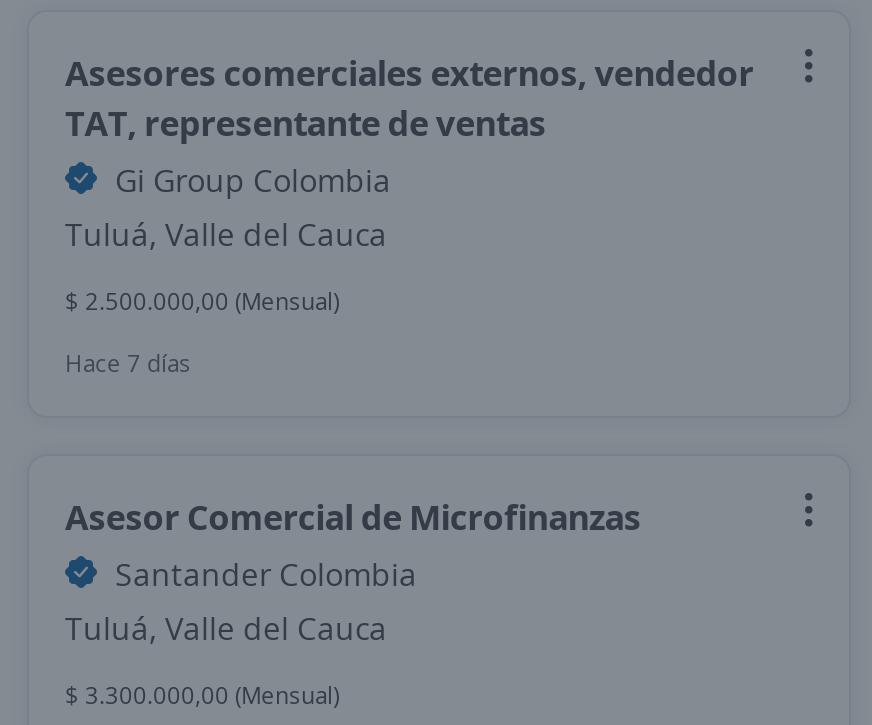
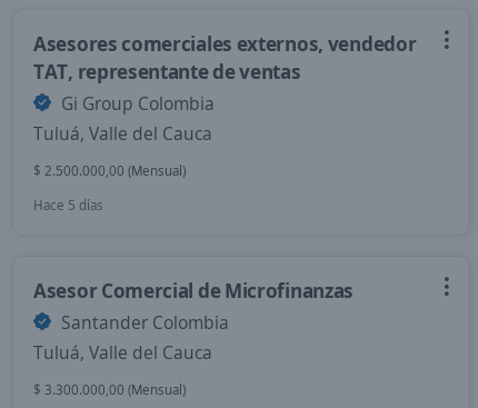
[65,346,191,380] Hace 7 días -> [33,196,103,215] Hace 5 días

